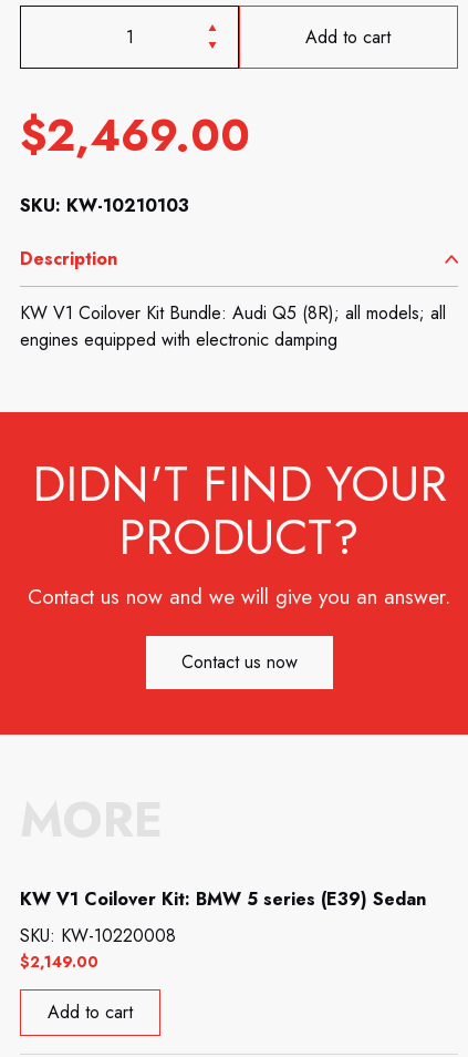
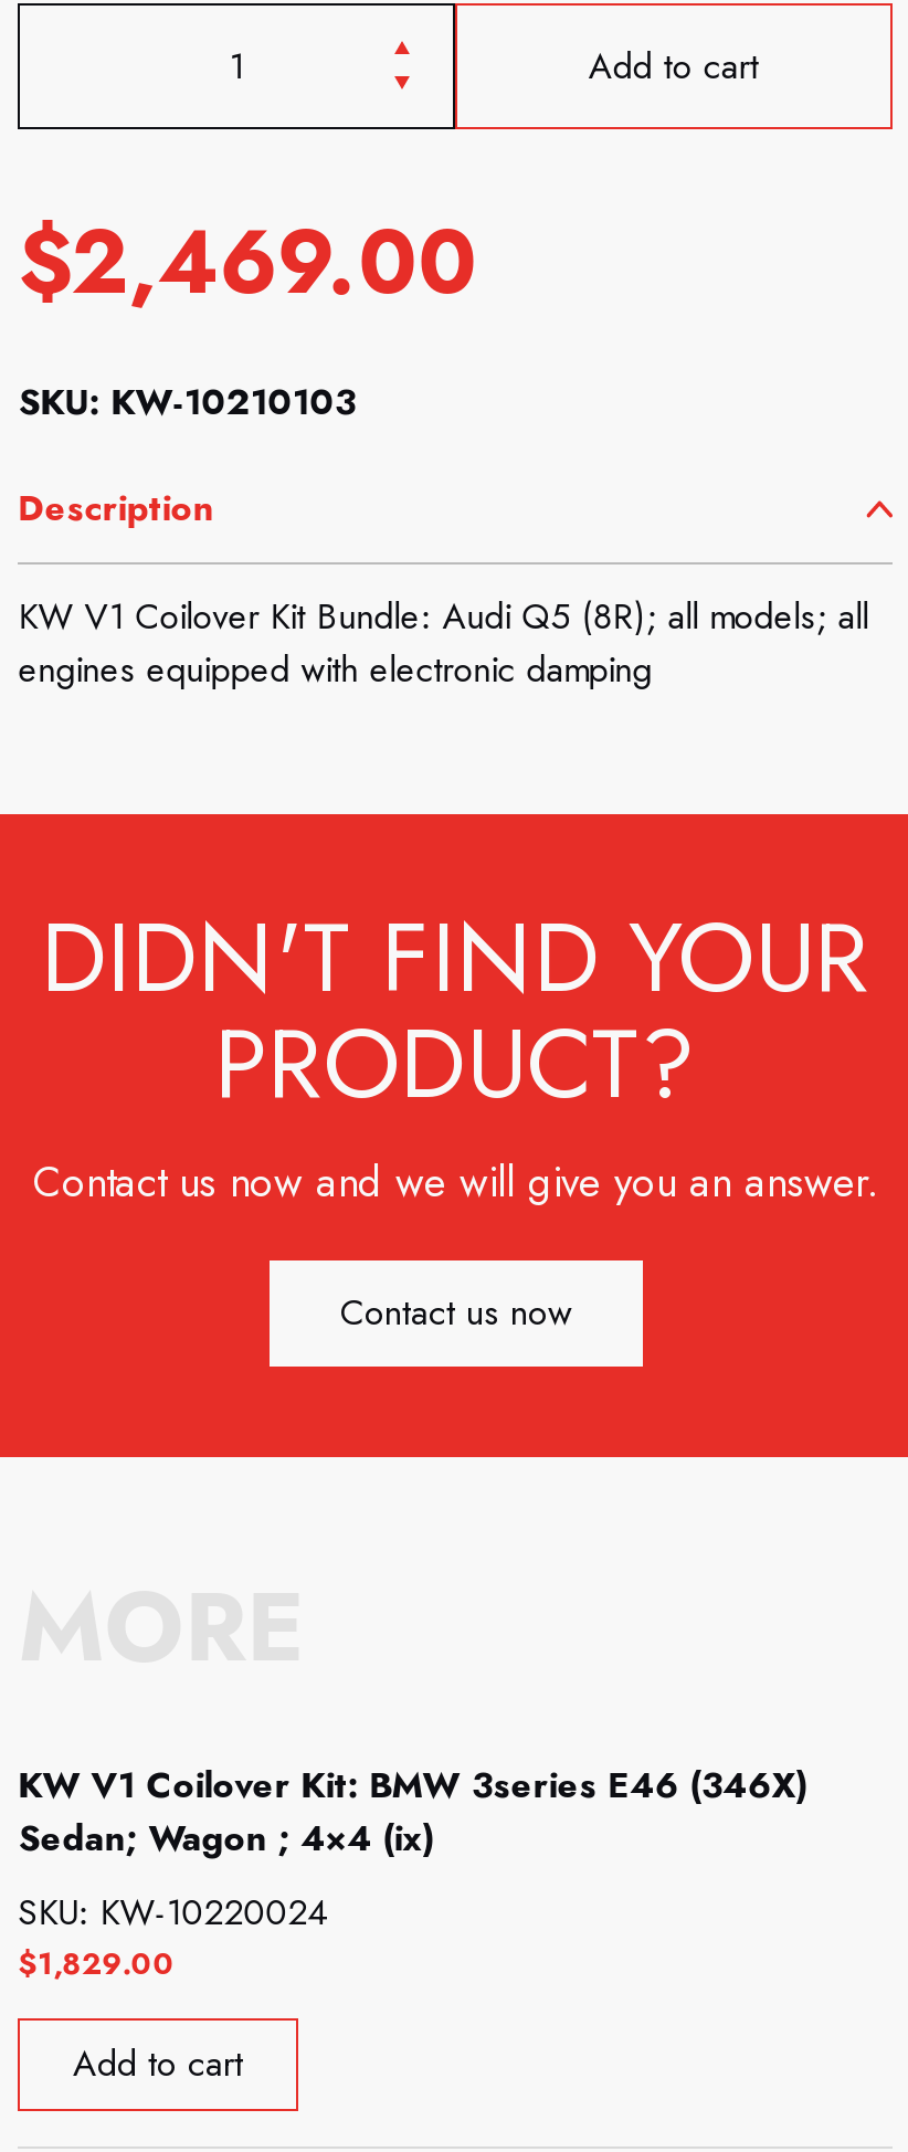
[20,887,426,912] KW V1 Coilover Kit: BMW 5 series (E39) Sedan -> [18,1761,809,1865] KW V1 Coilover Kit: BMW 3series E46 (346X) | Sedan; Wagon ; 4×4 (ix)
[20,923,176,949] SKU: KW-10220008 -> [18,1886,327,1937] SKU: KW-10220024
[20,951,99,973] $2,149.00 -> [18,1941,175,1985] $1,829.00

